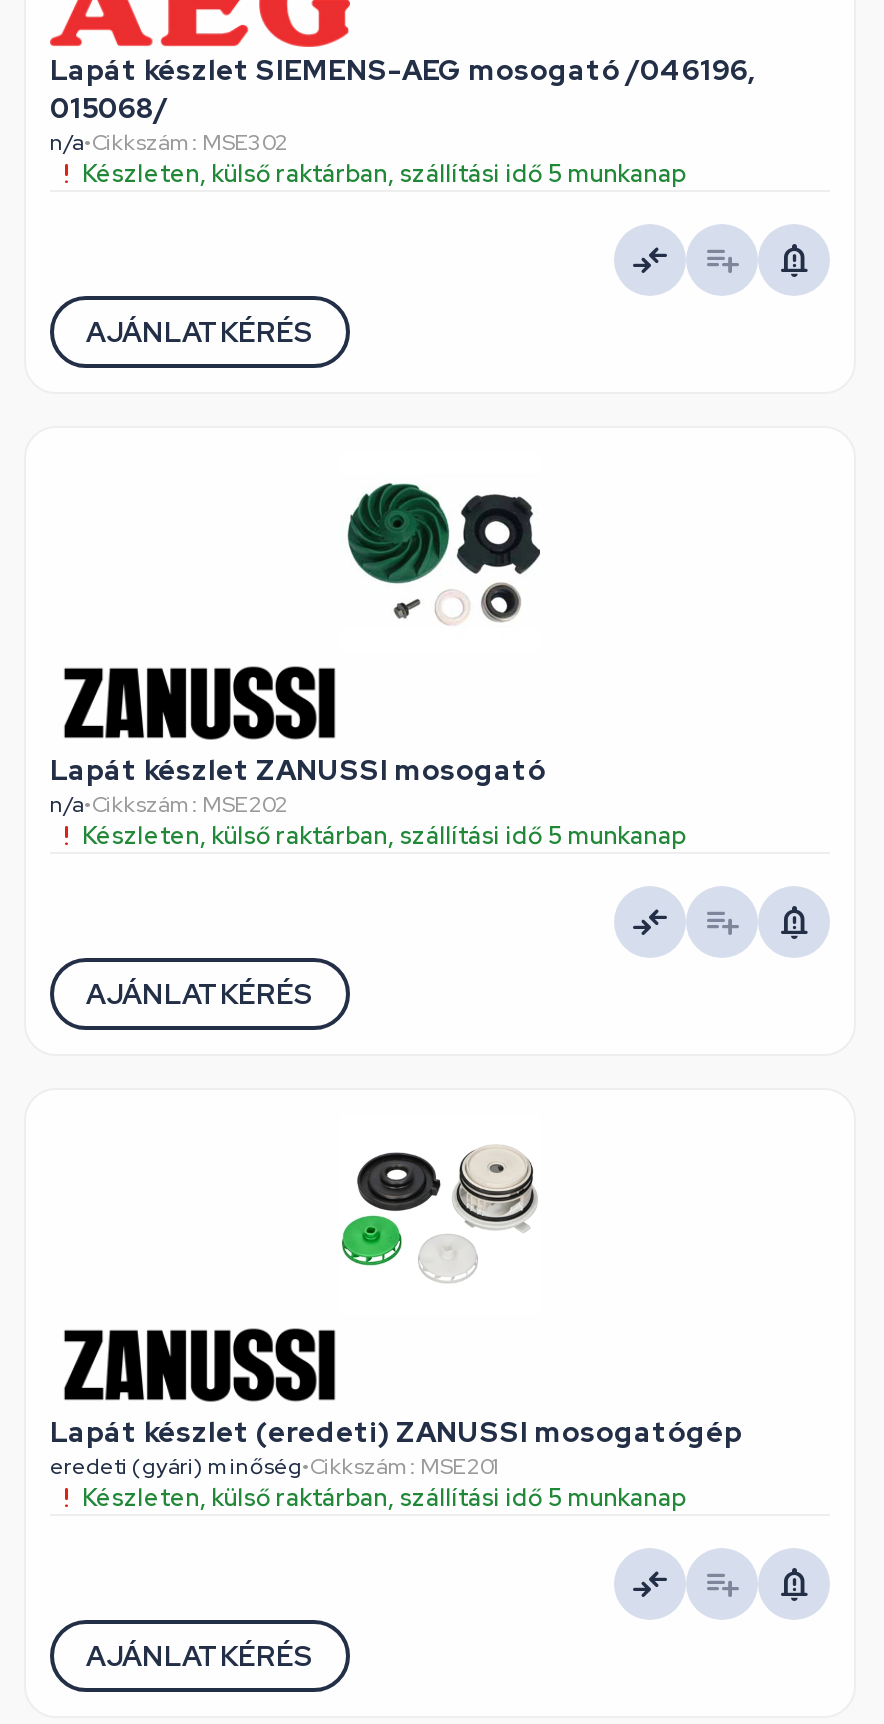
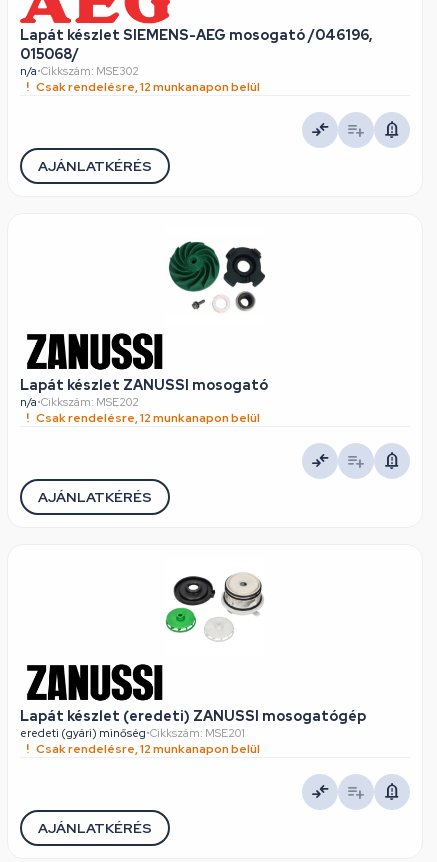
[82,158,686,190] Készleten, külső raktárban, szállítási idő 5 munkanap -> [36,79,260,95] Csak rendelésre, 12 munkanapon belül
[82,820,686,852] Készleten, külső raktárban, szállítási idő 5 munkanap -> [36,410,260,426] Csak rendelésre, 12 munkanapon belül
[82,1482,686,1514] Készleten, külső raktárban, szállítási idő 5 munkanap -> [36,741,260,757] Csak rendelésre, 12 munkanapon belül

